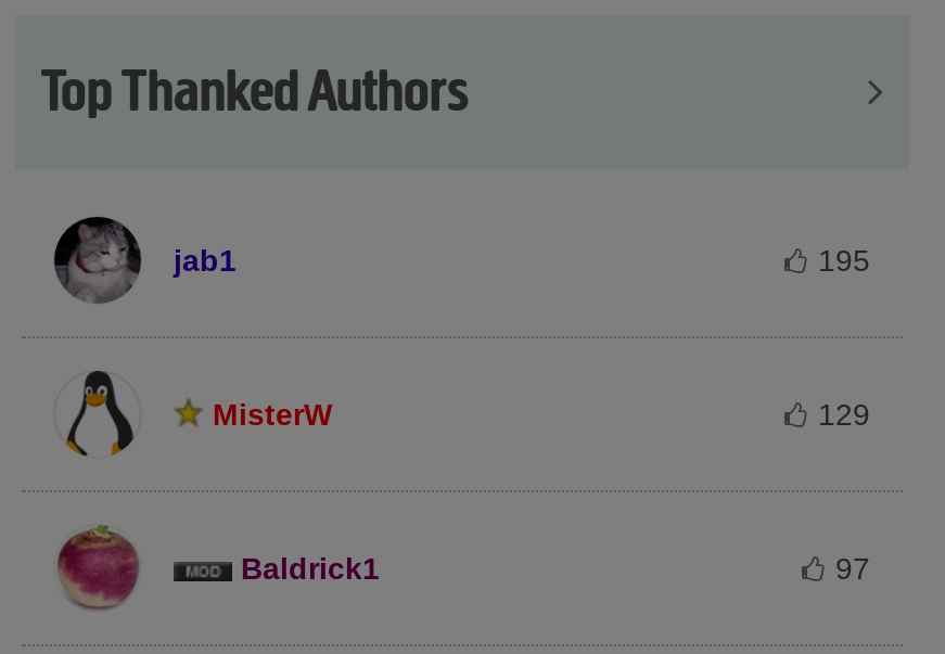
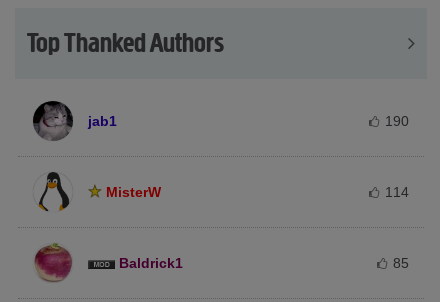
[809,243,870,278] 195 -> [381,113,409,129] 190
[809,397,870,432] 129 -> [381,184,409,200] 114
[827,551,870,586] 97 -> [389,255,409,271] 85

